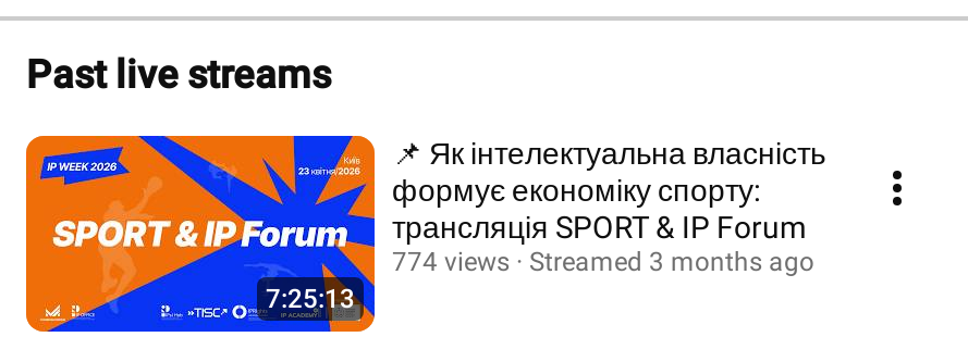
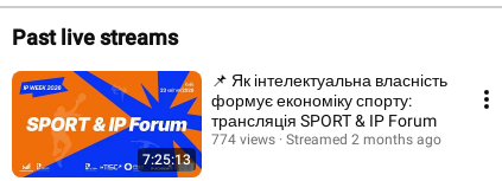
[529,247,814,277] Streamed 3 months ago -> [286,131,441,148] Streamed 2 months ago

